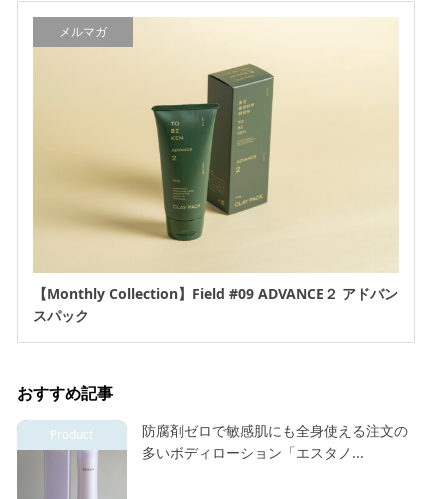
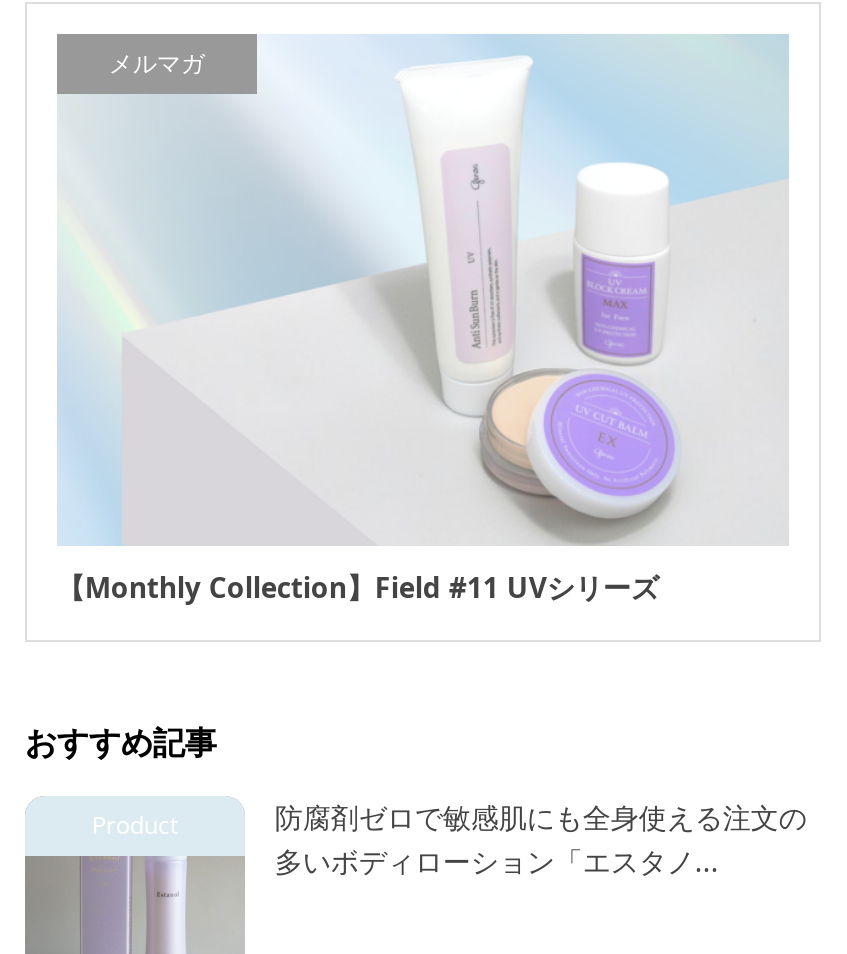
[32,17,399,325] [image] | 【Monthly Collection】Field #09 ADVANCE２ アドバン | スパック -> [55,32,791,607] [image] | 【Monthly Collection】Field #11 UVシリーズ

